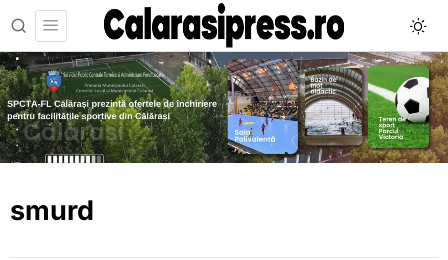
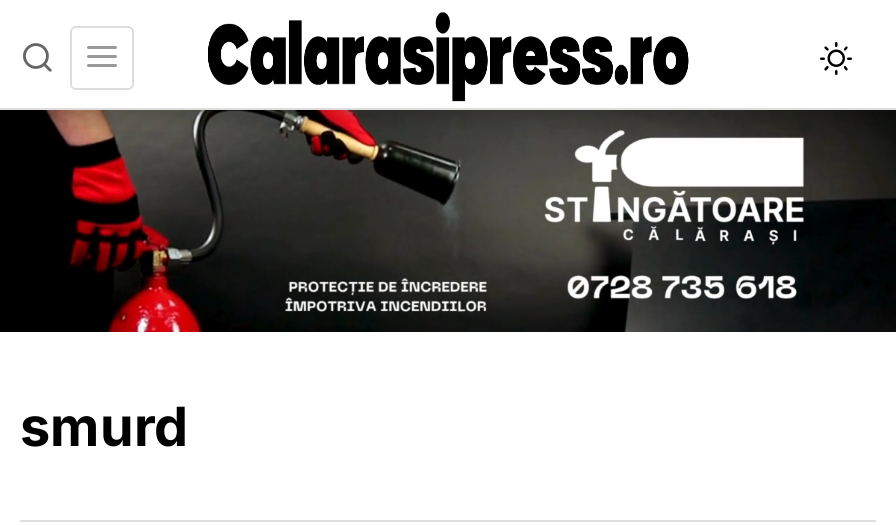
[3,51,445,164] [image] -> [6,108,890,334] [image]

